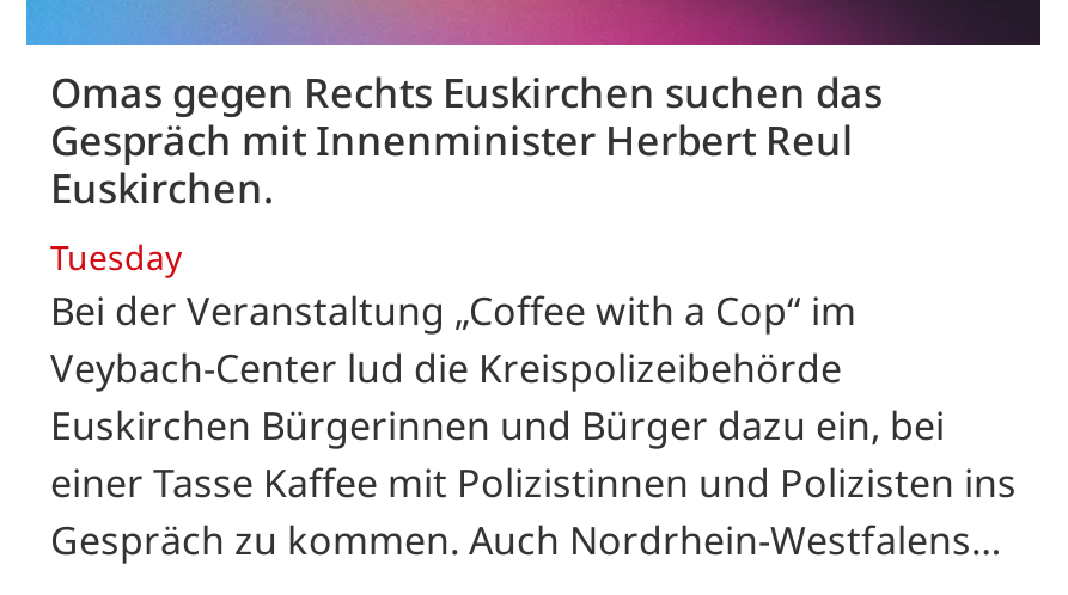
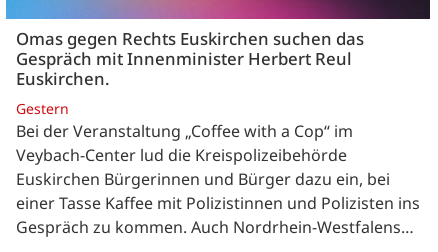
[50,236,182,281] Tuesday -> [16,99,69,118] Gestern

